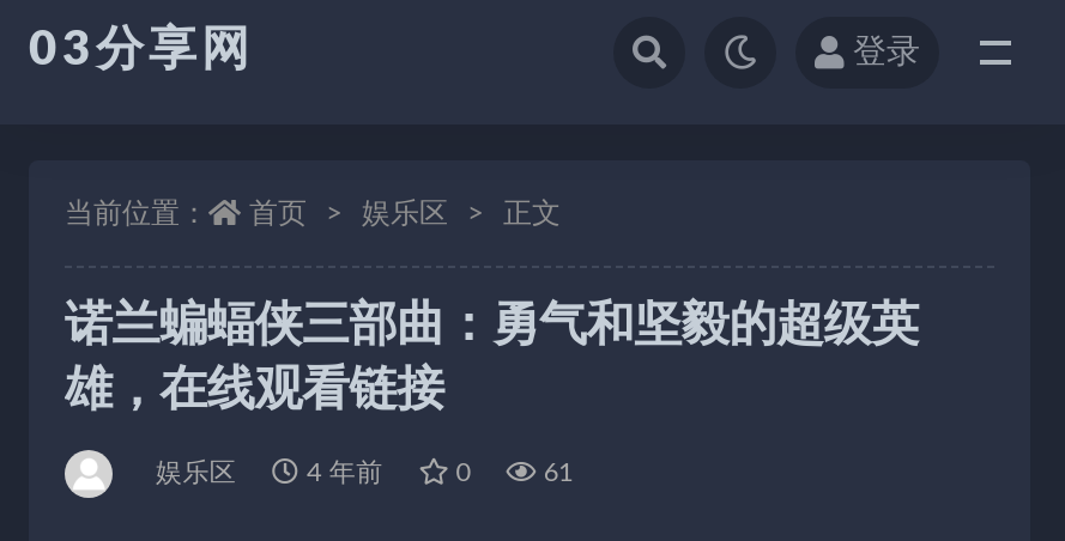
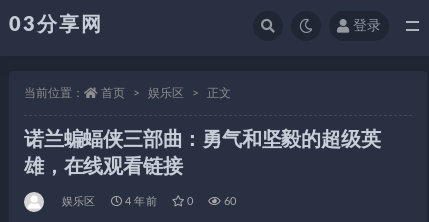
[536,460,573,486] 61 -> [221,196,236,207] 60

